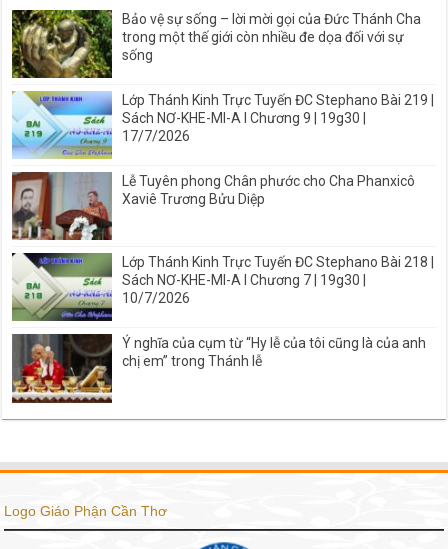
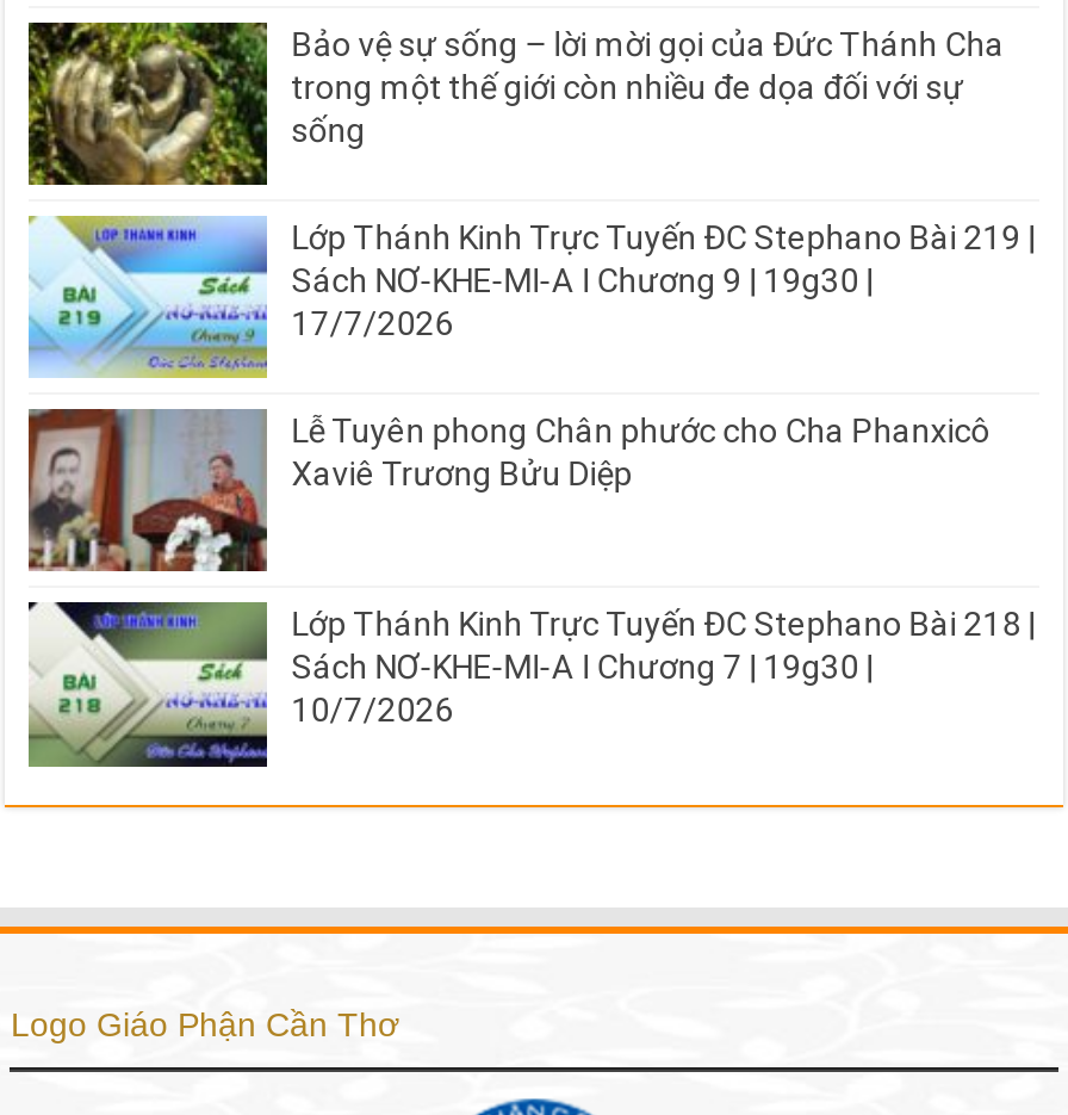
[11,333,426,404] [image] | Ý nghĩa của cụm từ “Hy lễ của tôi cũng là của anh | chị em” trong Thánh lễ -> none

